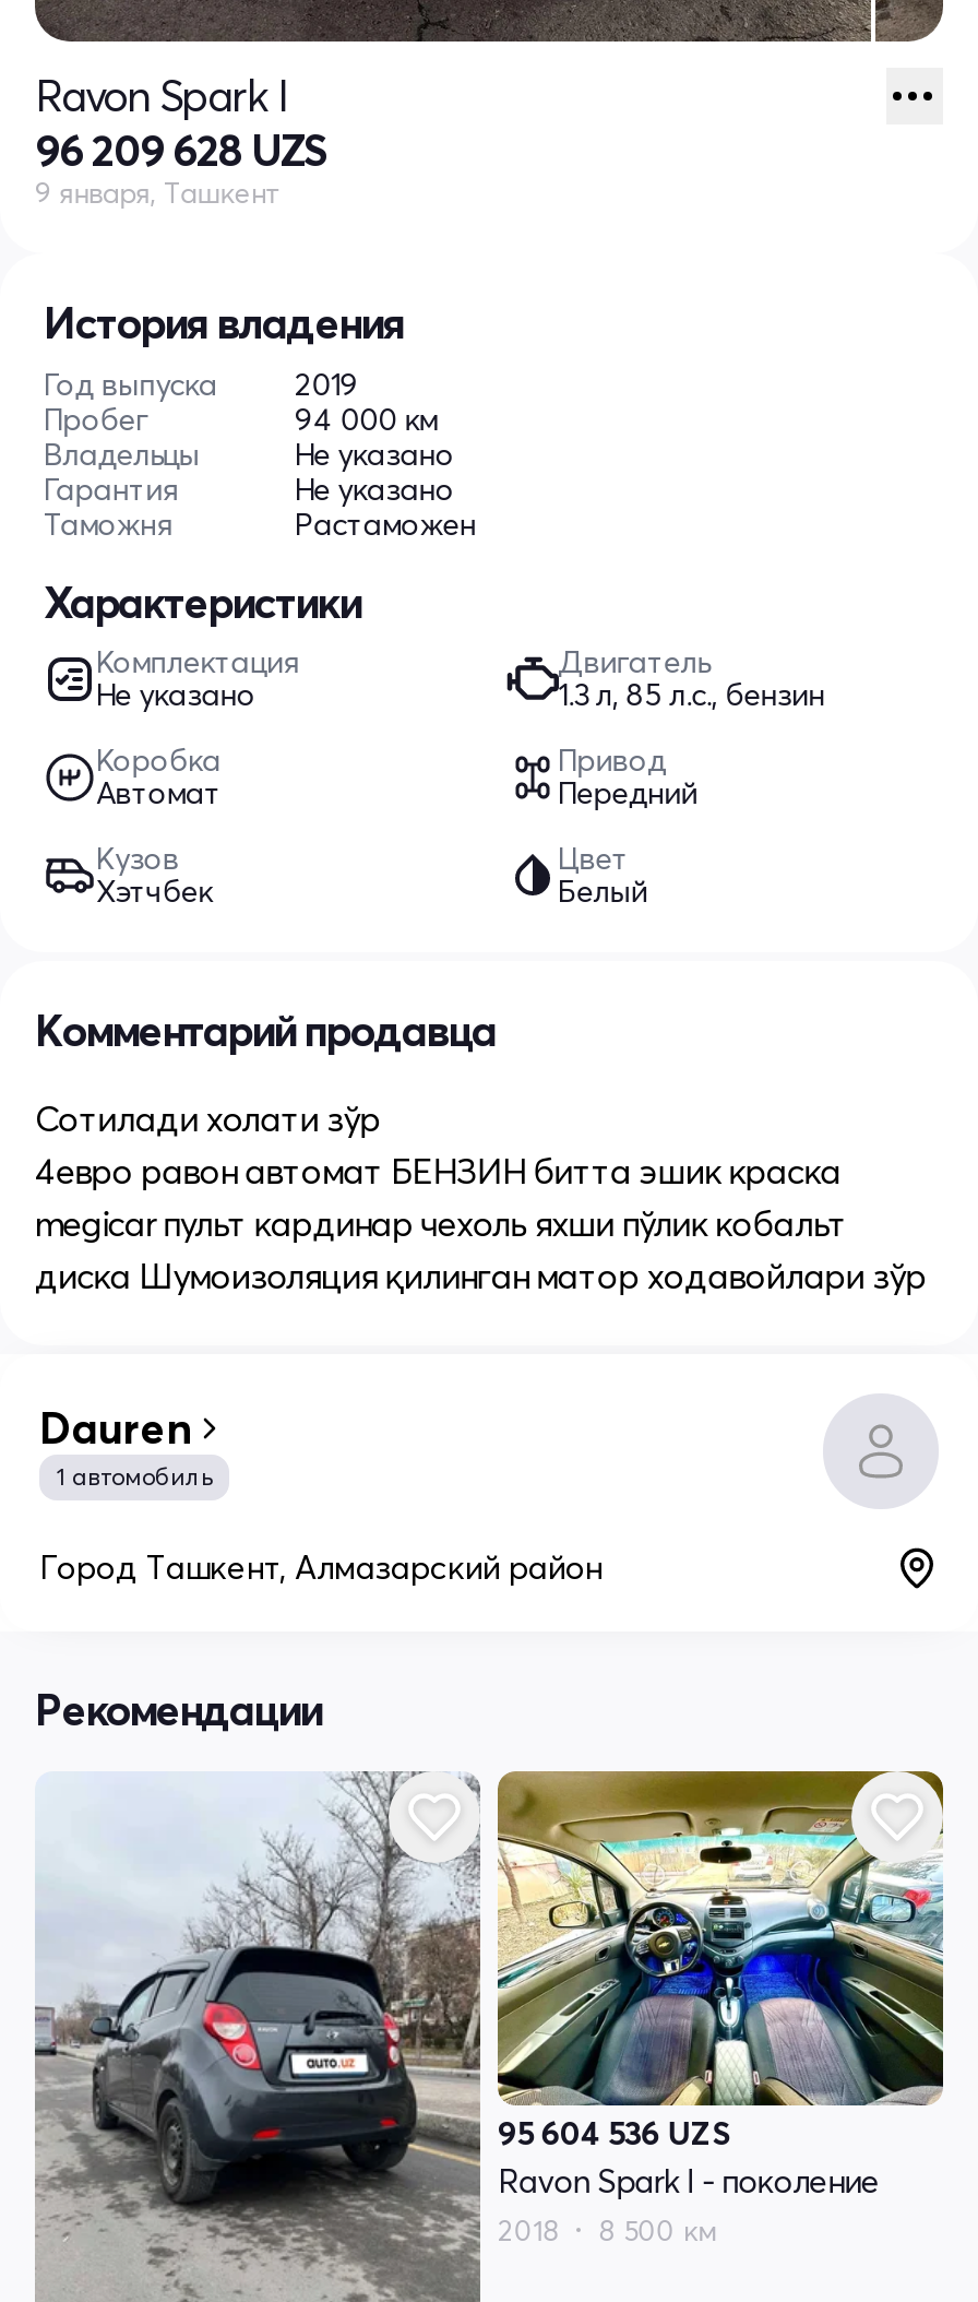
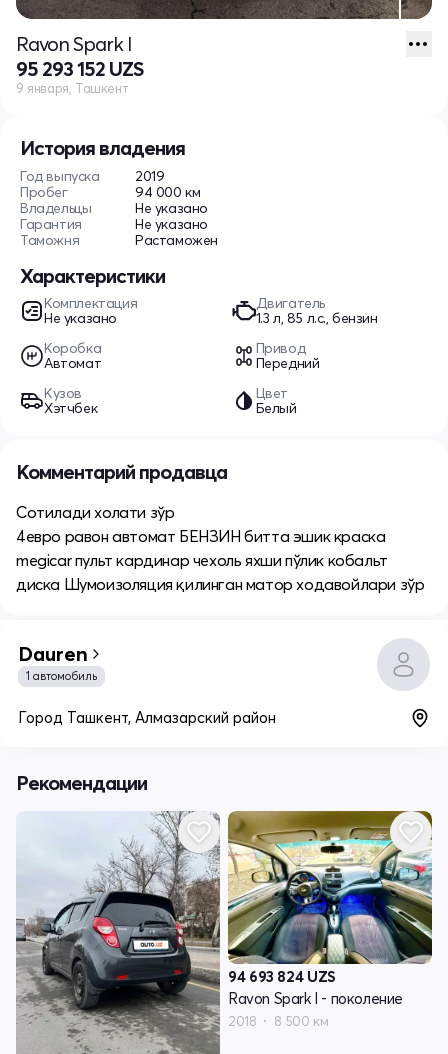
[35,123,325,178] 96 209 628 UZS -> [16,56,143,81] 95 293 152 UZS
[498,2113,731,2154] 95 604 536 UZS -> [228,967,336,986] 94 693 824 UZS

